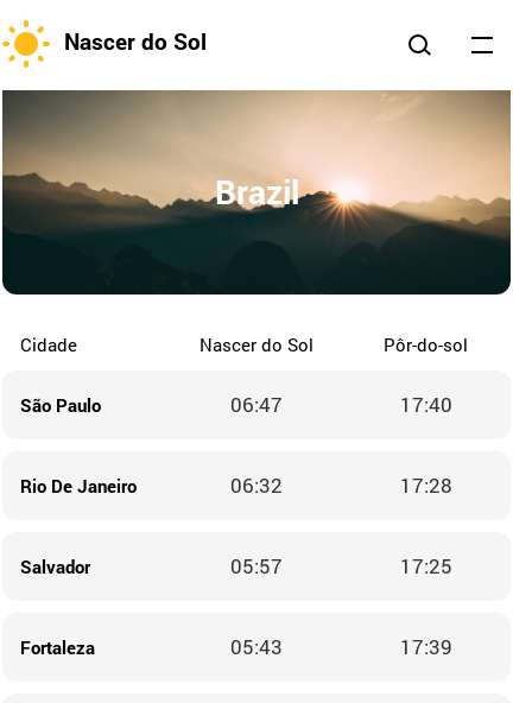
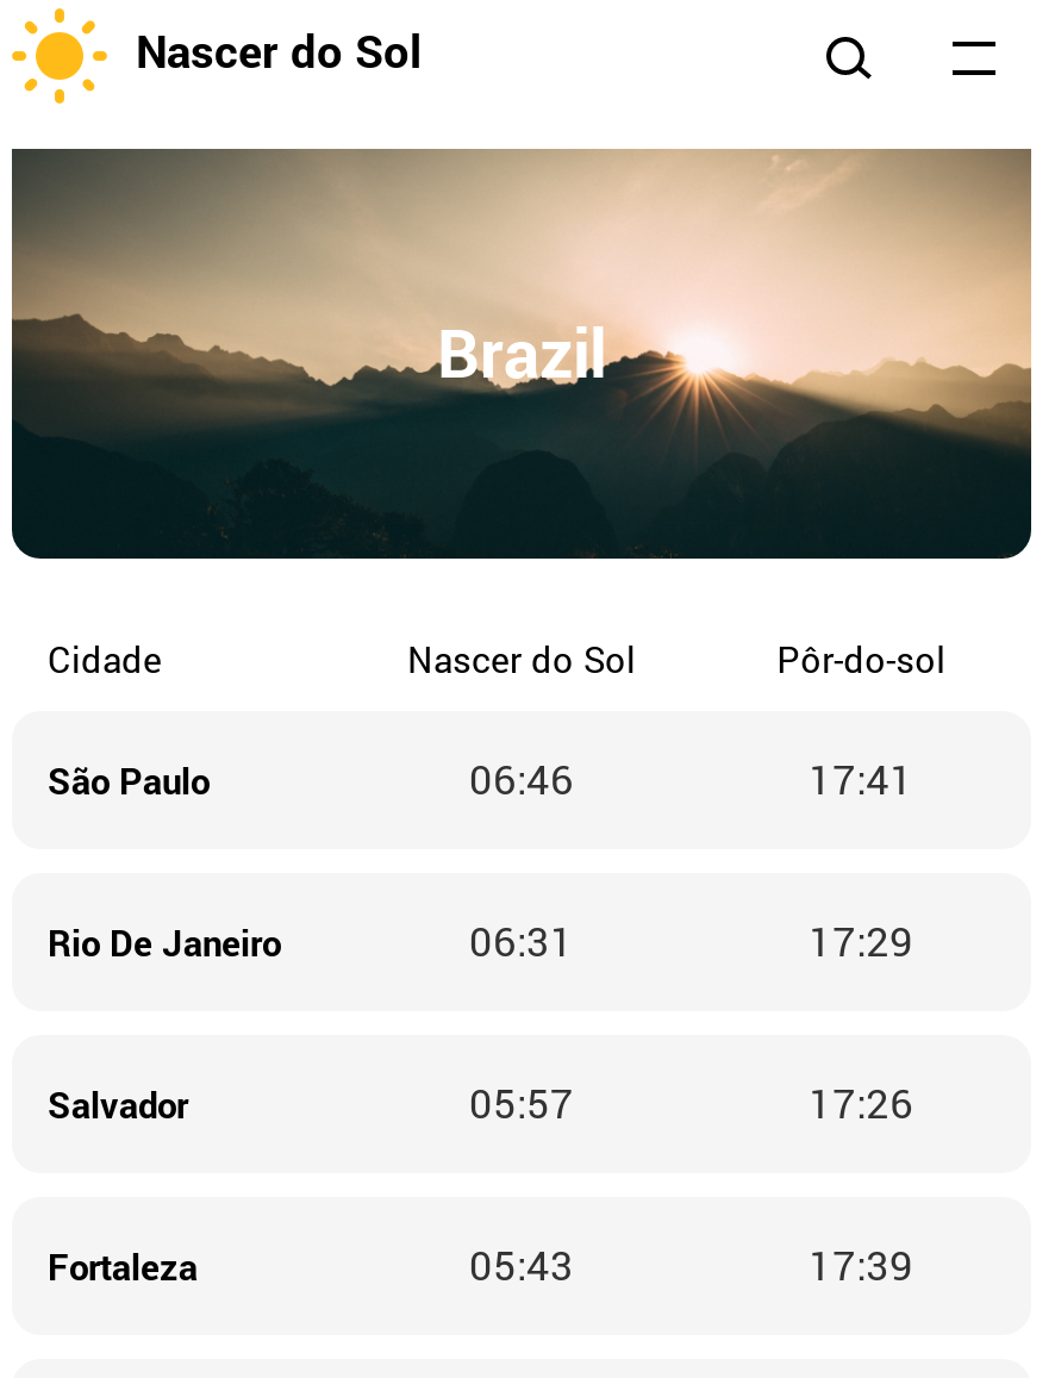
[230,391,283,418] 06:47 -> [469,752,574,806] 06:46
[400,391,452,418] 17:40 -> [809,752,914,806] 17:41
[230,471,283,499] 06:32 -> [469,914,574,968] 06:31
[400,471,452,499] 17:28 -> [809,914,914,968] 17:29
[400,552,452,579] 17:25 -> [809,1075,914,1130] 17:26

